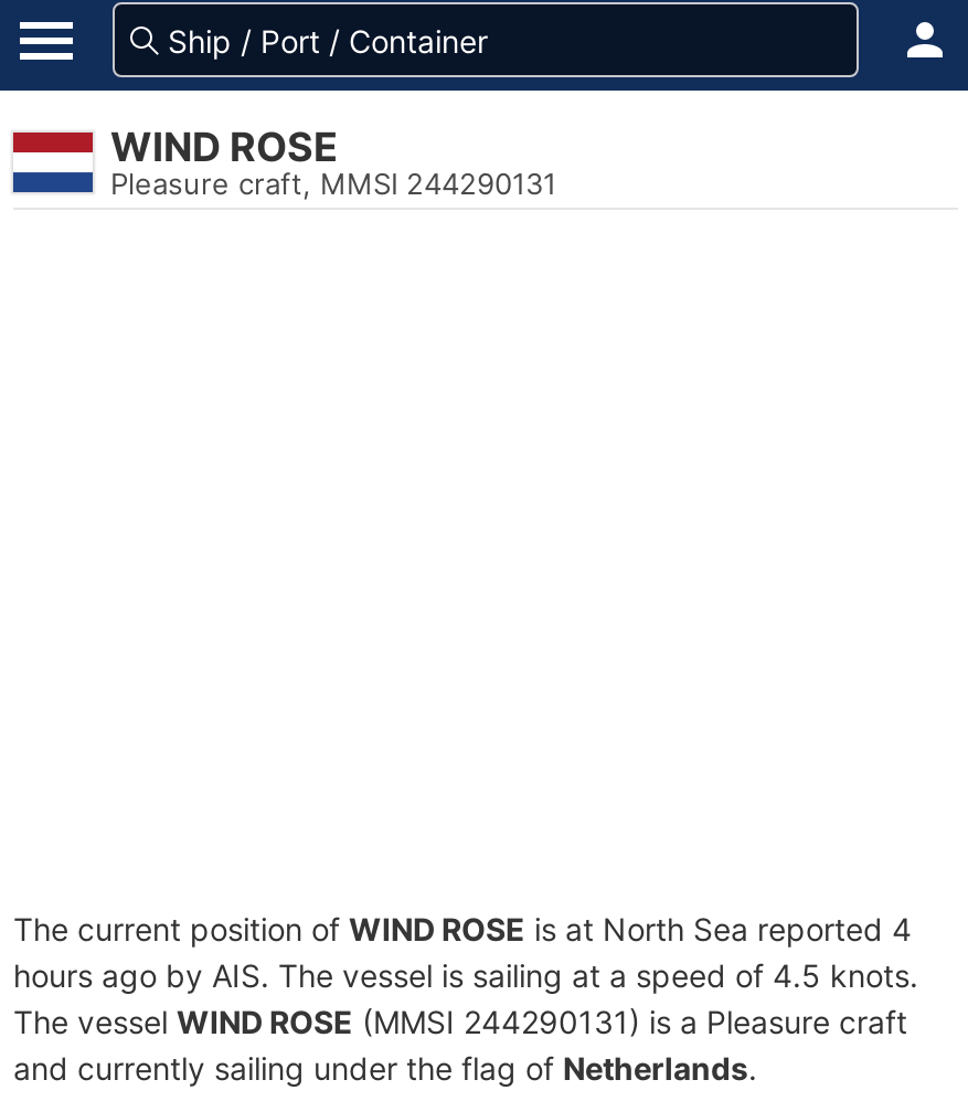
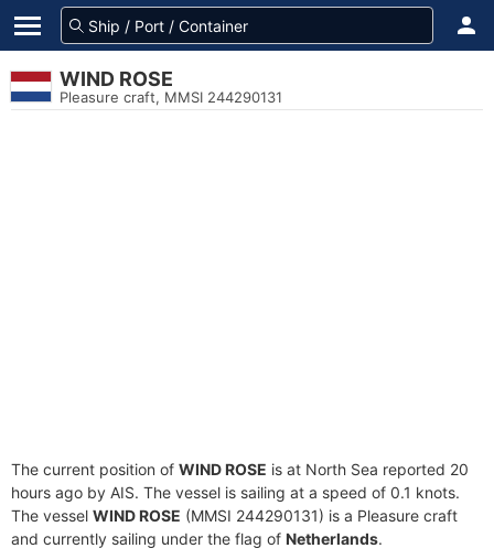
[13,910,912,948] The current position of WIND ROSE is at North Sea reported 4 -> [11,460,469,479] The current position of WIND ROSE is at North Sea reported 20
[13,956,918,994] hours ago by AIS. The vessel is sailing at a speed of 4.5 knots. -> [11,483,460,502] hours ago by AIS. The vessel is sailing at a speed of 0.1 knots.

